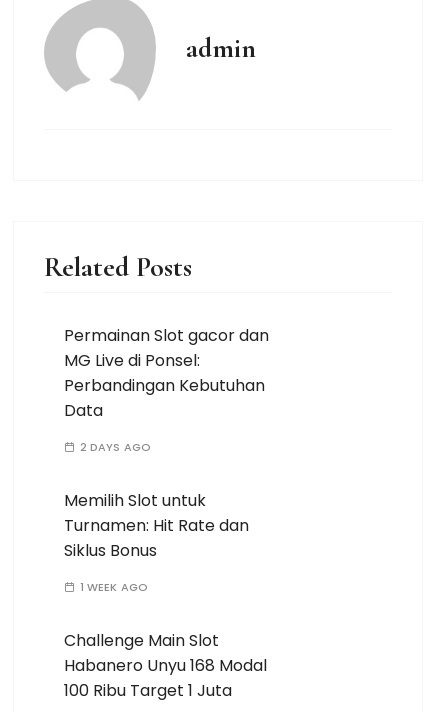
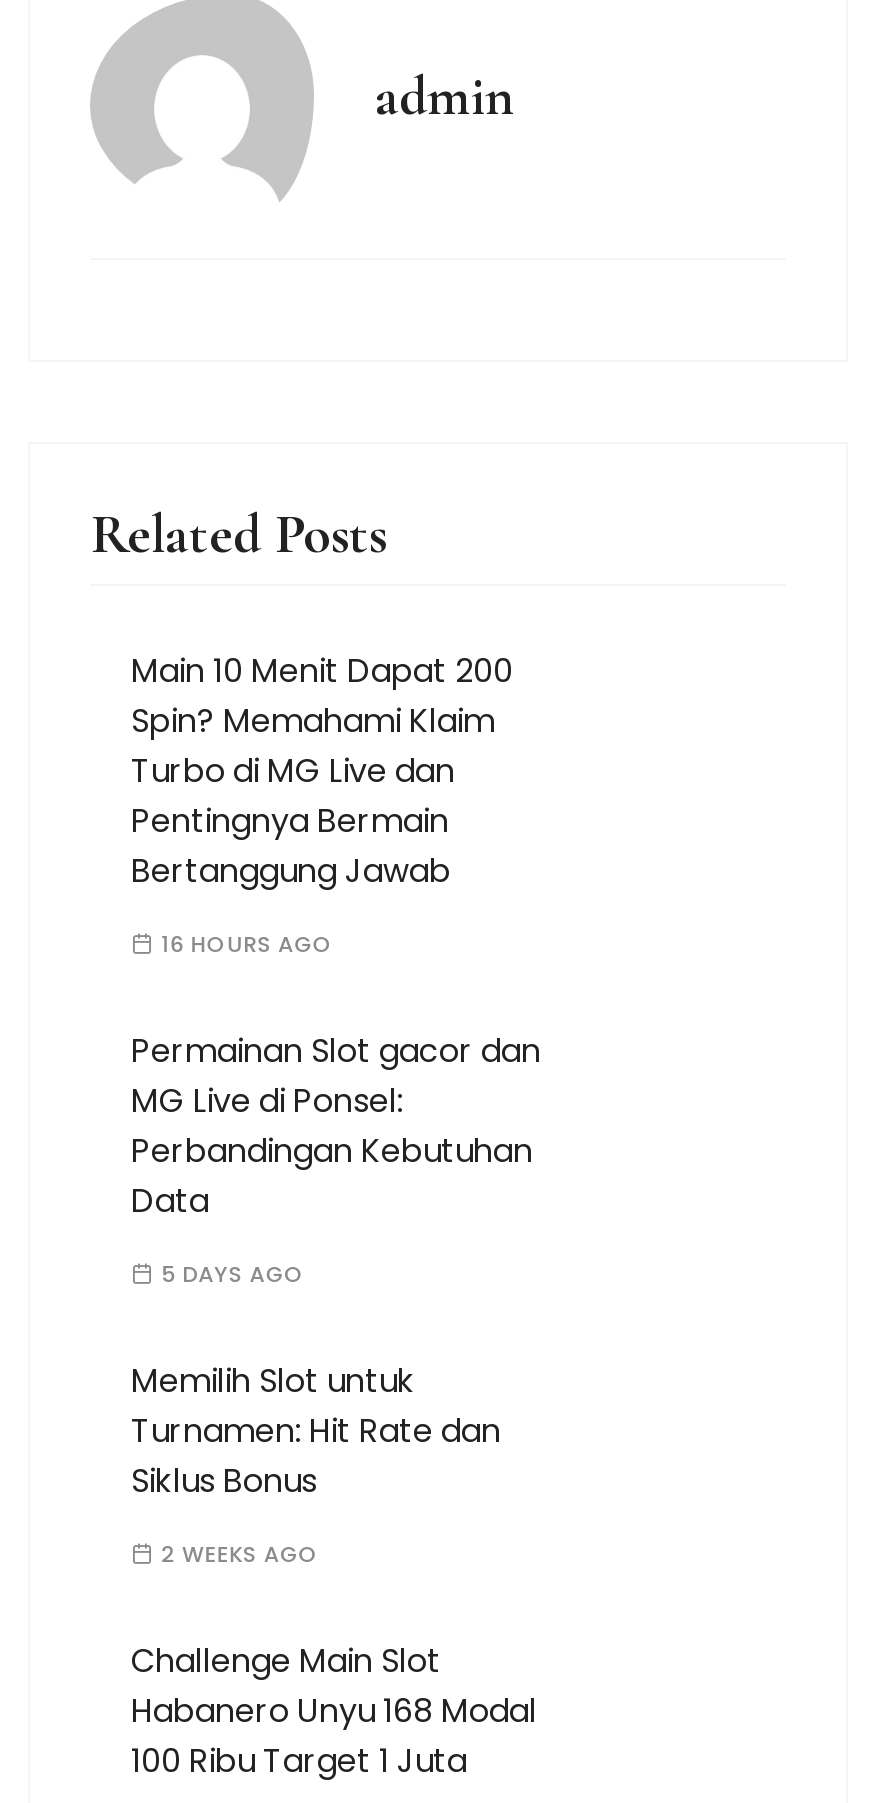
none -> [131,648,513,960] Main 10 Menit Dapat 200 | Spin? Memahami Klaim | Turbo di MG Live dan | Pentingnya Bermain | Bertanggung Jawab | 16 HOURS AGO
[80,439,151,455] 2 DAYS AGO -> [161,1258,304,1290] 5 DAYS AGO
[80,579,148,595] 1 WEEK AGO -> [161,1538,319,1570] 2 WEEKS AGO

